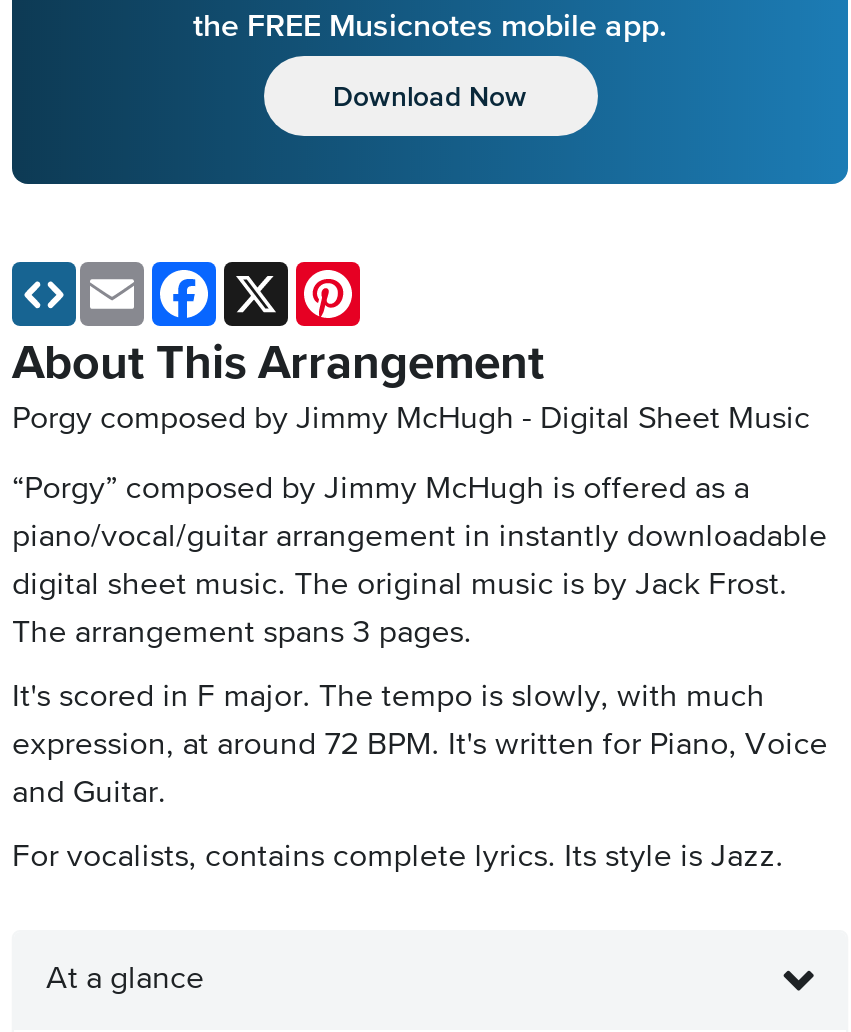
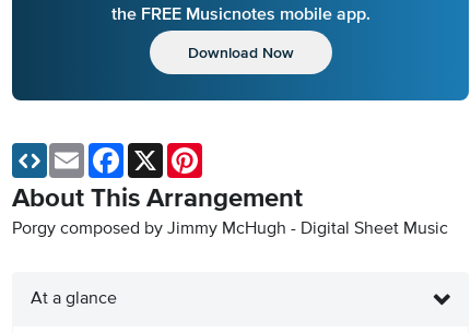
[12,475,828,875] “Porgy” composed by Jimmy McHugh is offered as a | piano/vocal/guitar arrangement in instantly downloadable | digital sheet music. The original music is by Jack Frost. | The arrangement spans 3 pages. | It's scored in F major. The tempo is slowly, with much | expression, at around 72 BPM. It's written for Piano, Voice | and Guitar. | For vocalists, contains complete lyrics. Its style is Jazz. -> none

